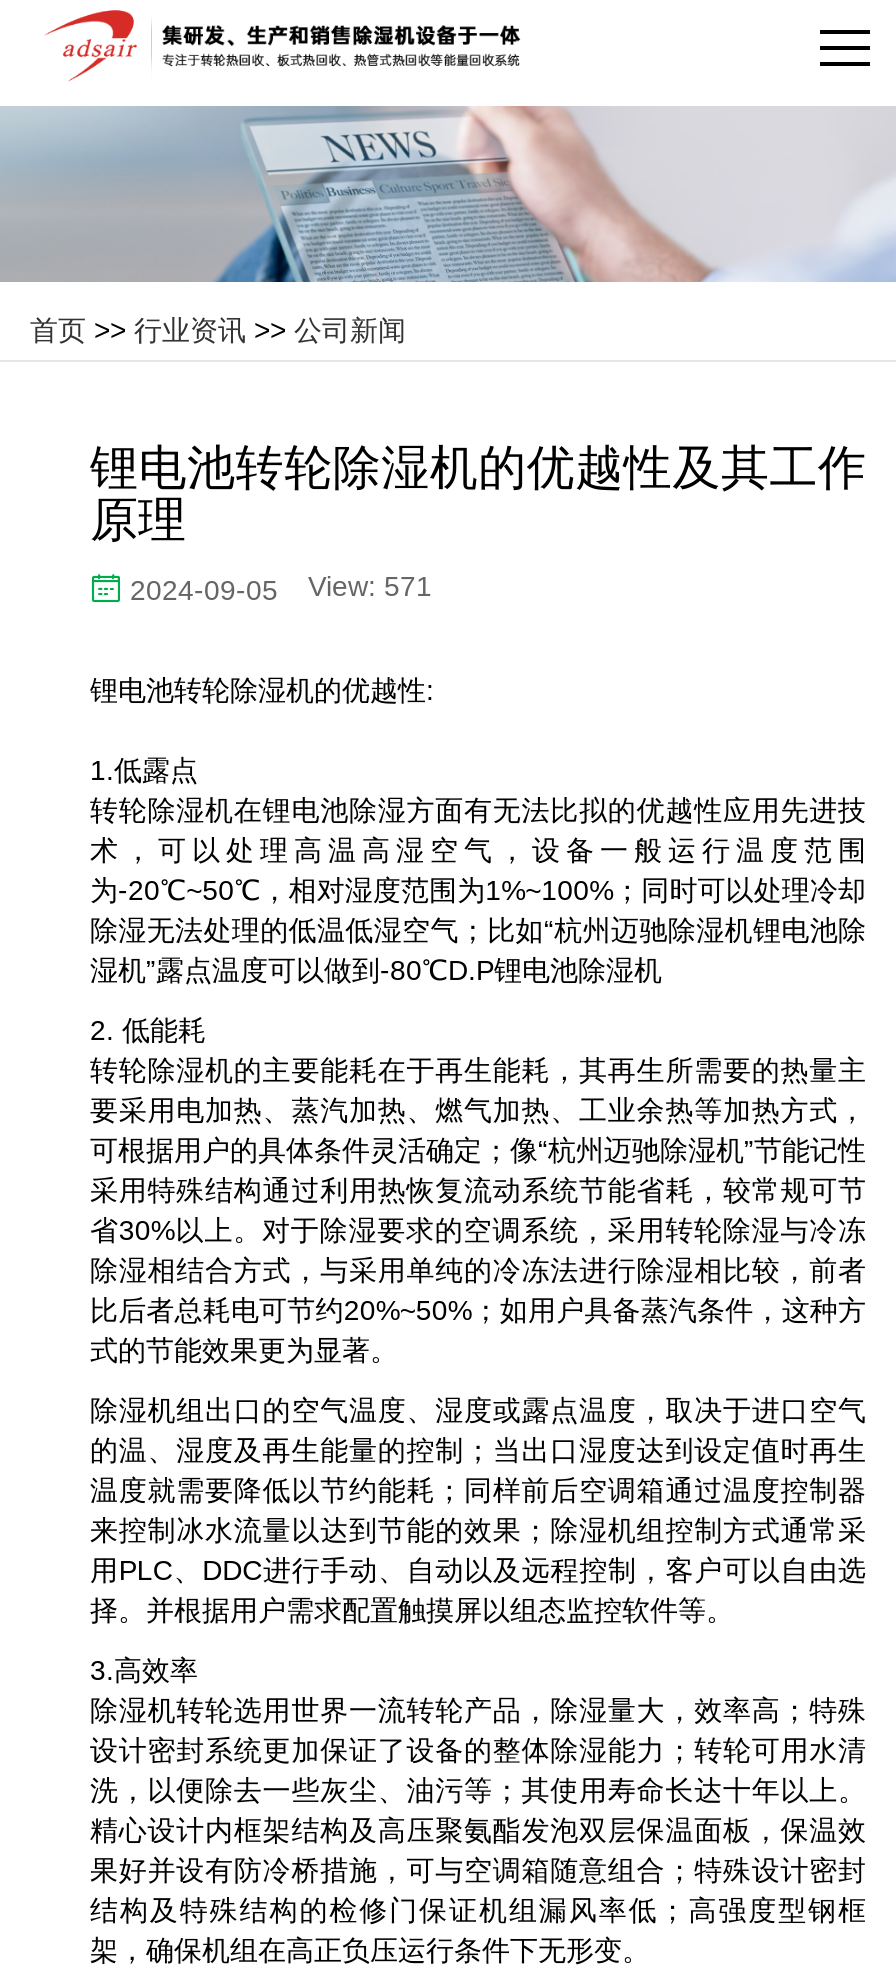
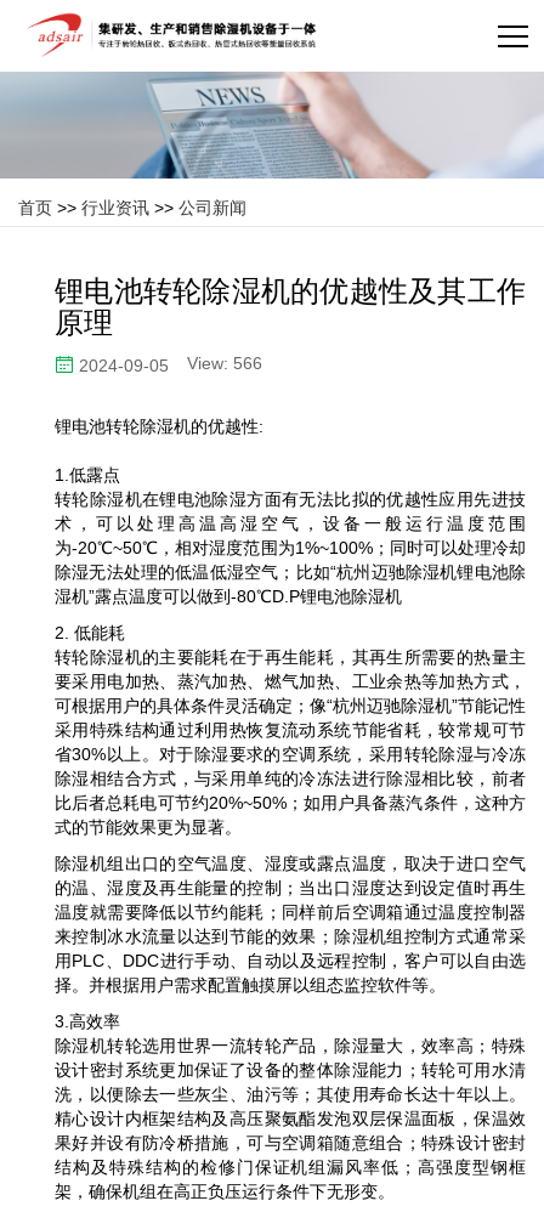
[130,571,432,607] 2024-09-05 View: 571 -> [79,354,262,376] 2024-09-05 View: 566

